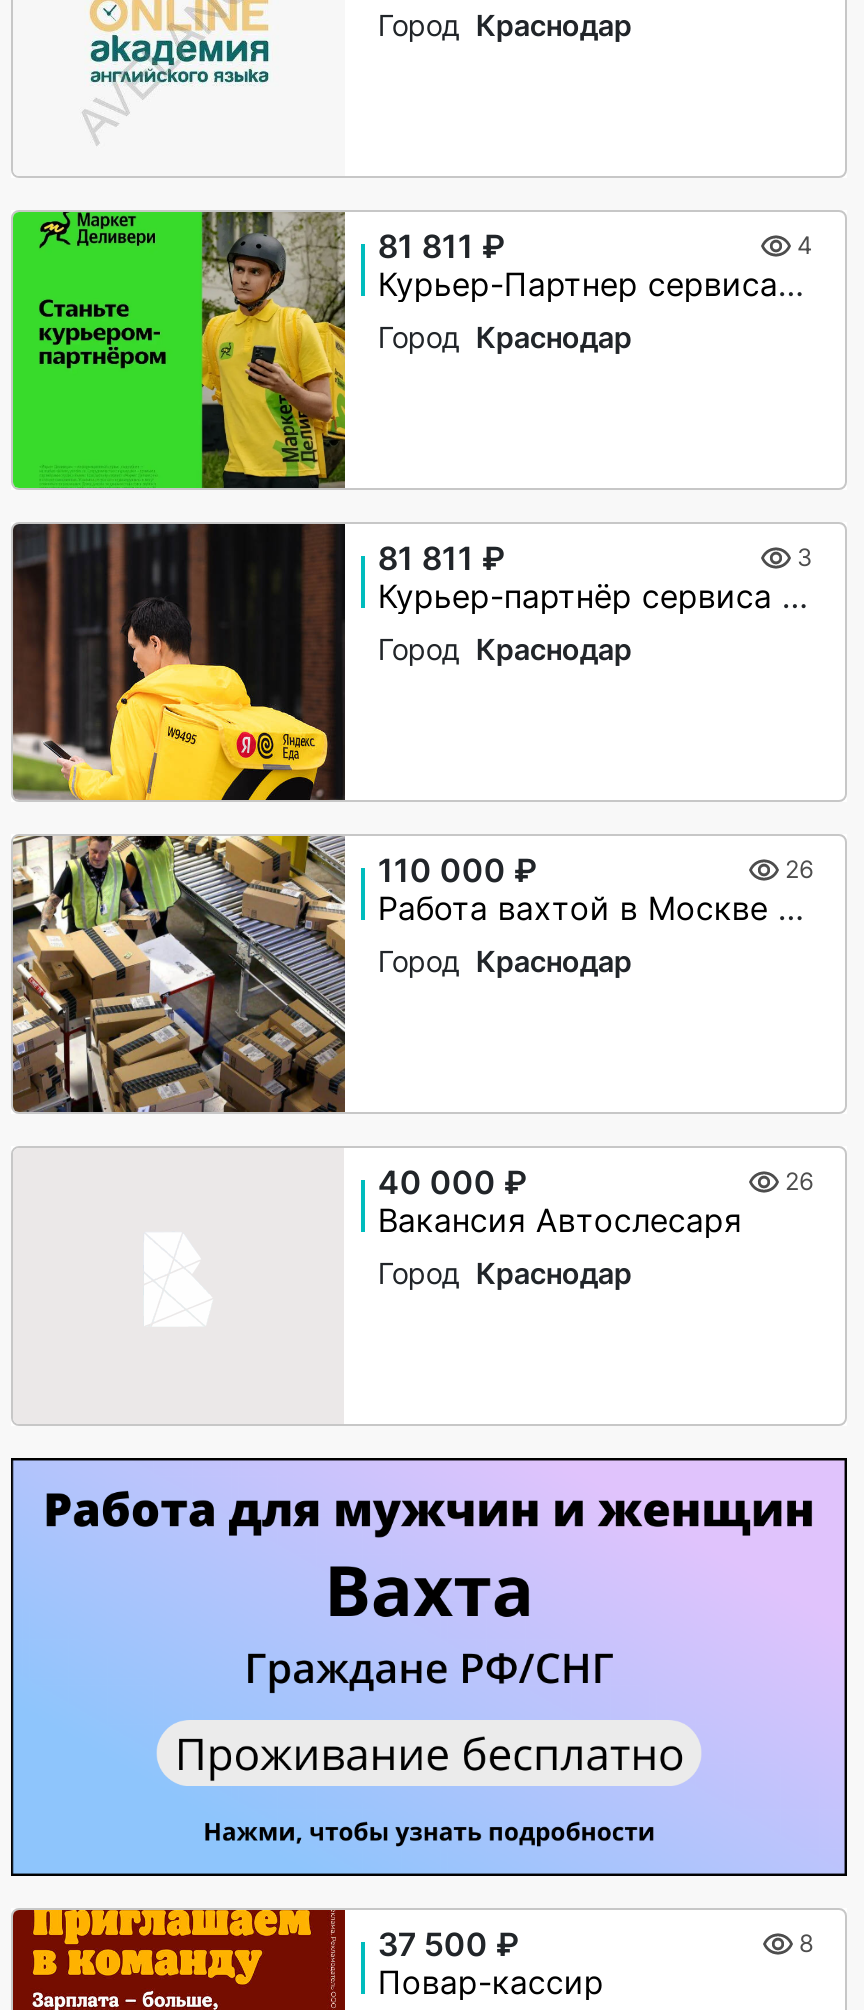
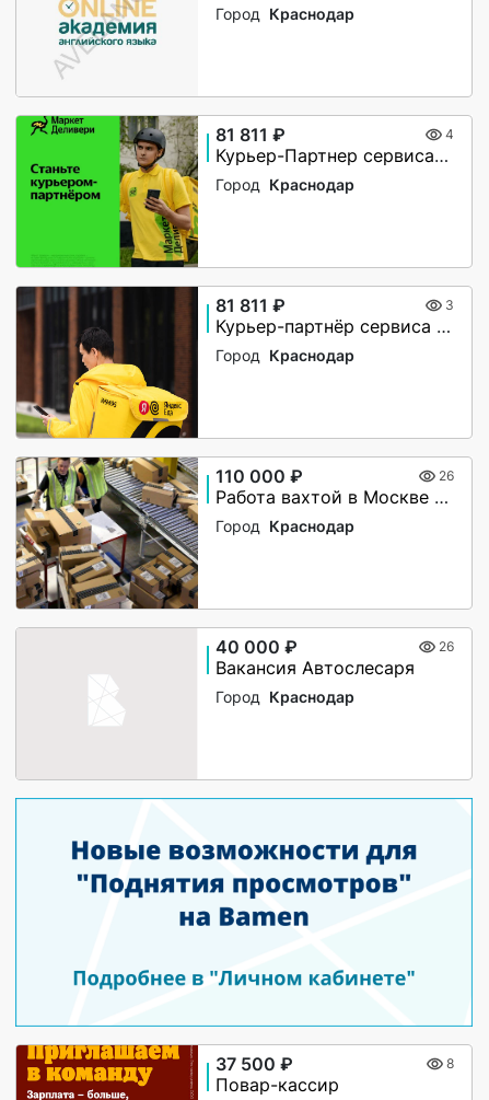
[9,1456,849,1878] [image] -> [14,797,474,1028] [image]

